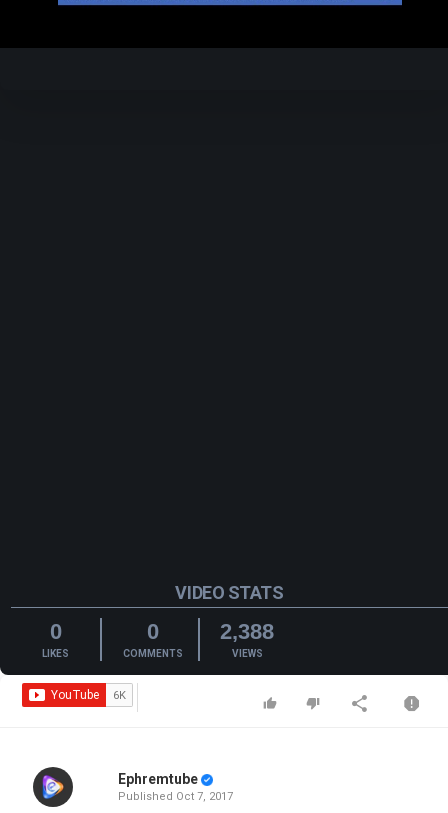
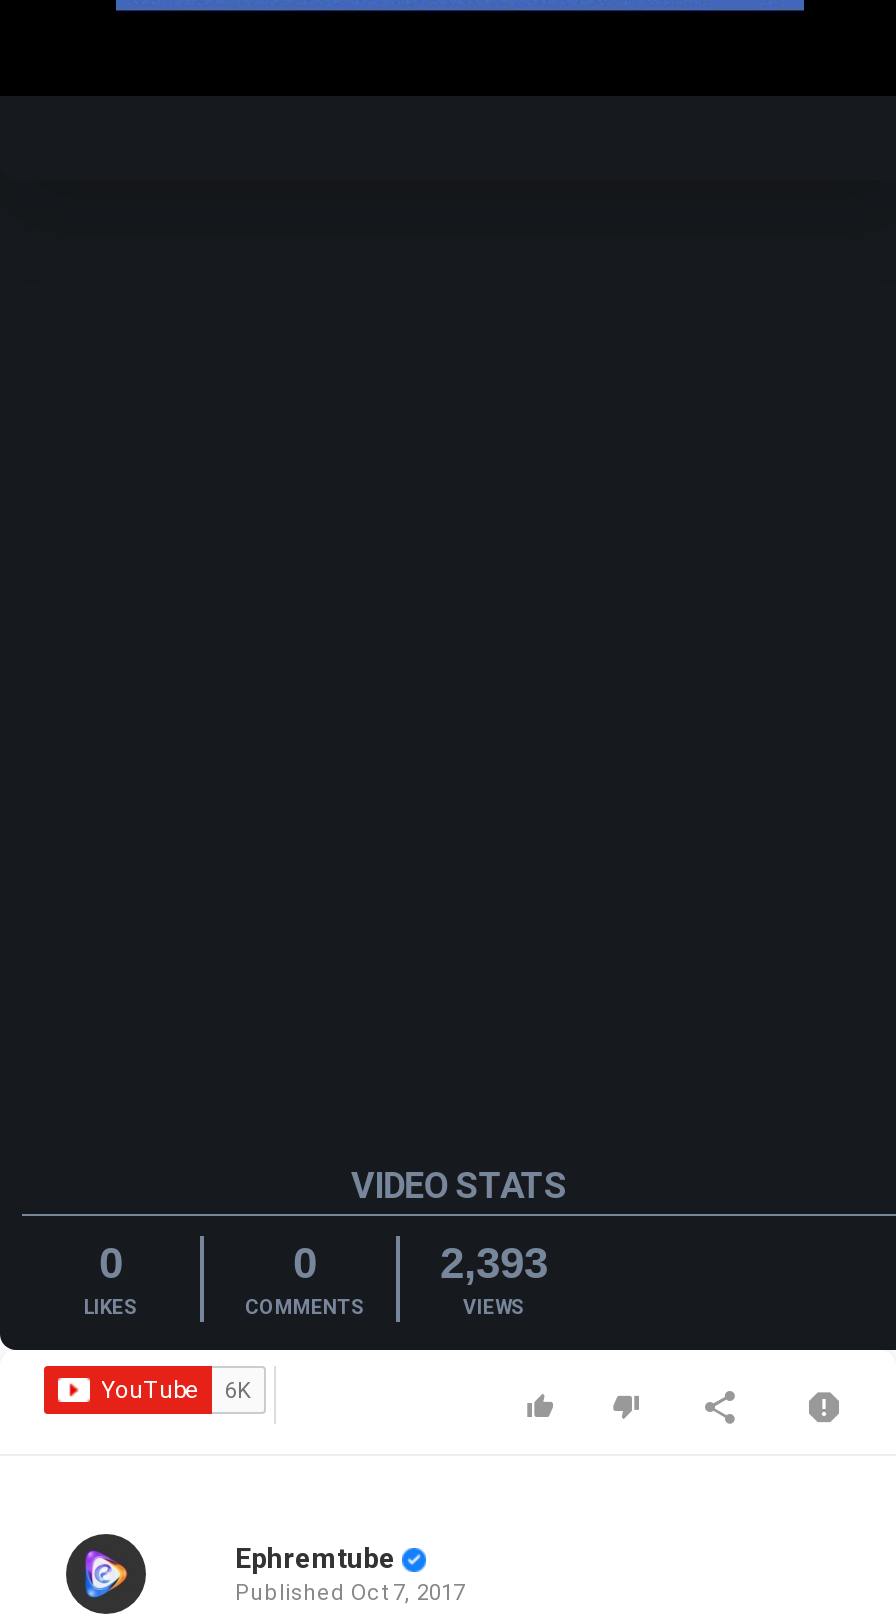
[220,618,274,643] 2,388 -> [440,1237,548,1287] 2,393

